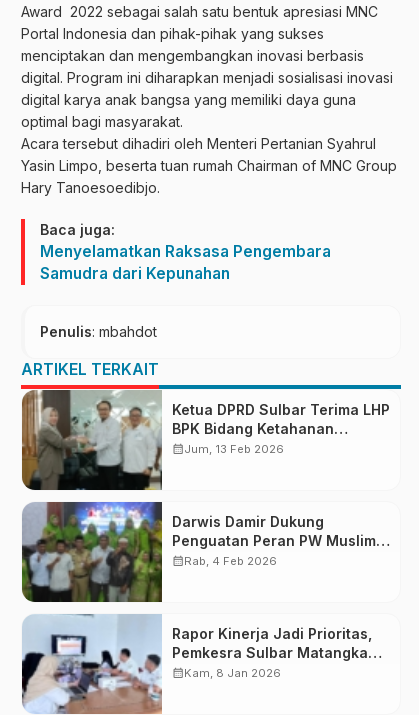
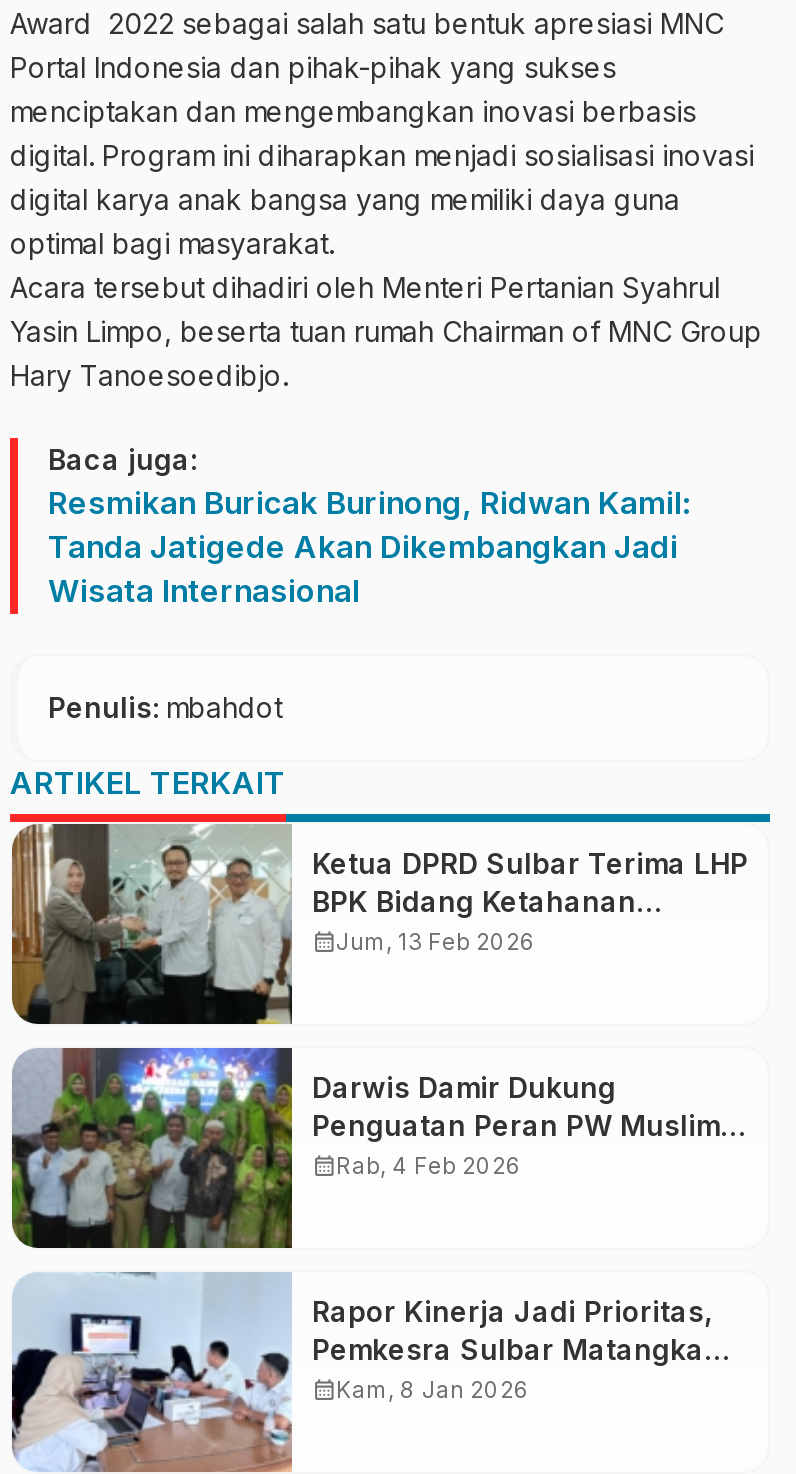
[40,242,331,283] Menyelamatkan Raksasa Pengembara | Samudra dari Kepunahan -> [48,484,690,610] Resmikan Buricak Burinong, Ridwan Kamil: | Tanda Jatigede Akan Dikembangkan Jadi | Wisata Internasional

